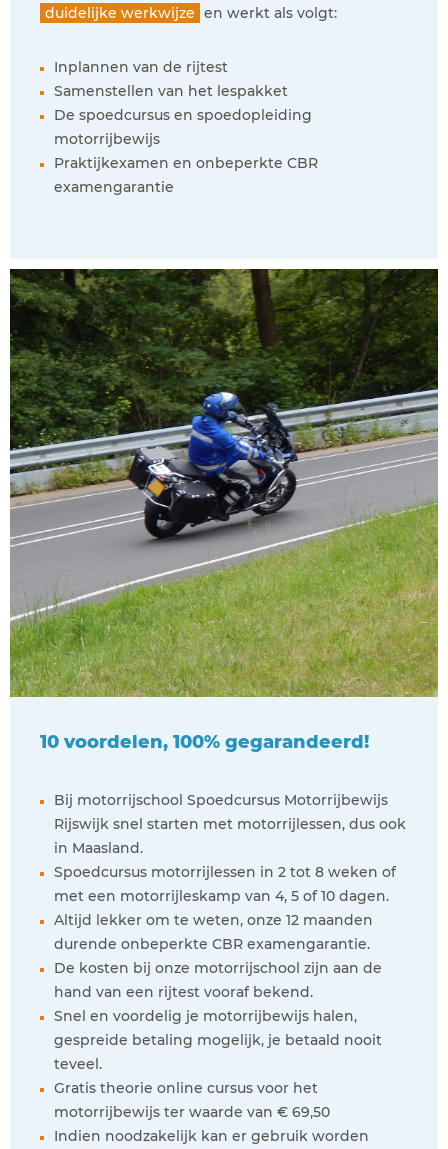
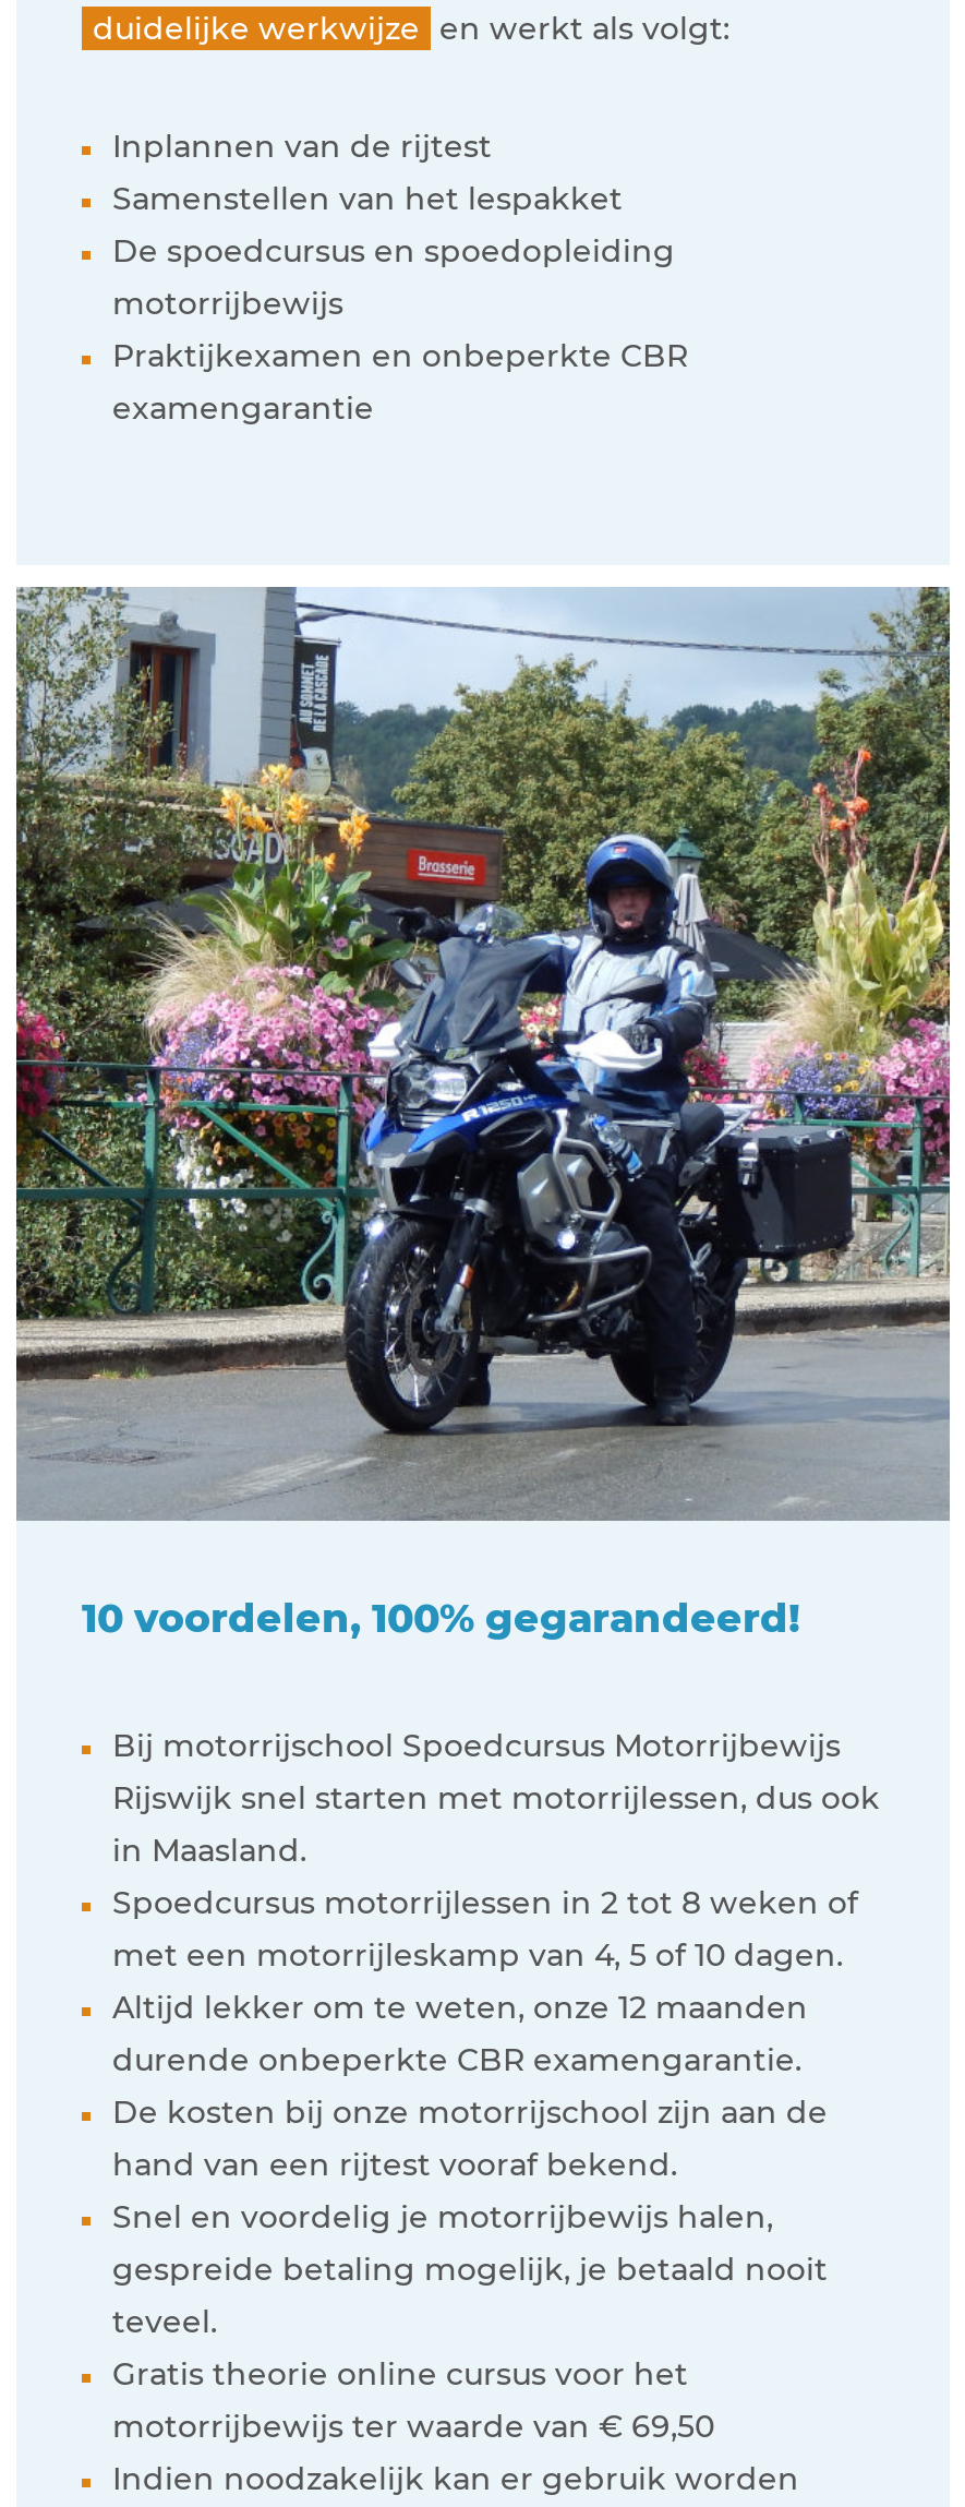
[9,268,439,698] [image] -> [14,585,952,1521] [image]

